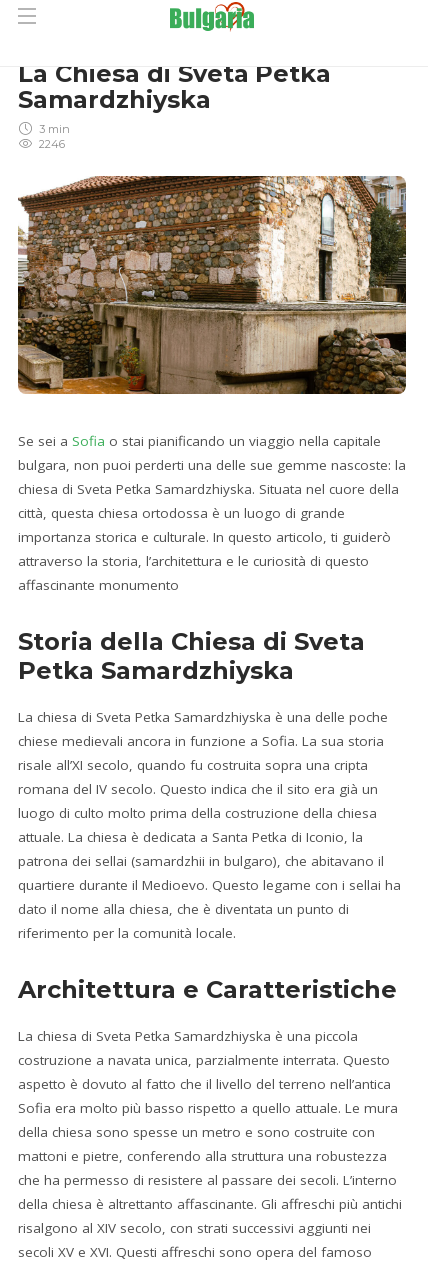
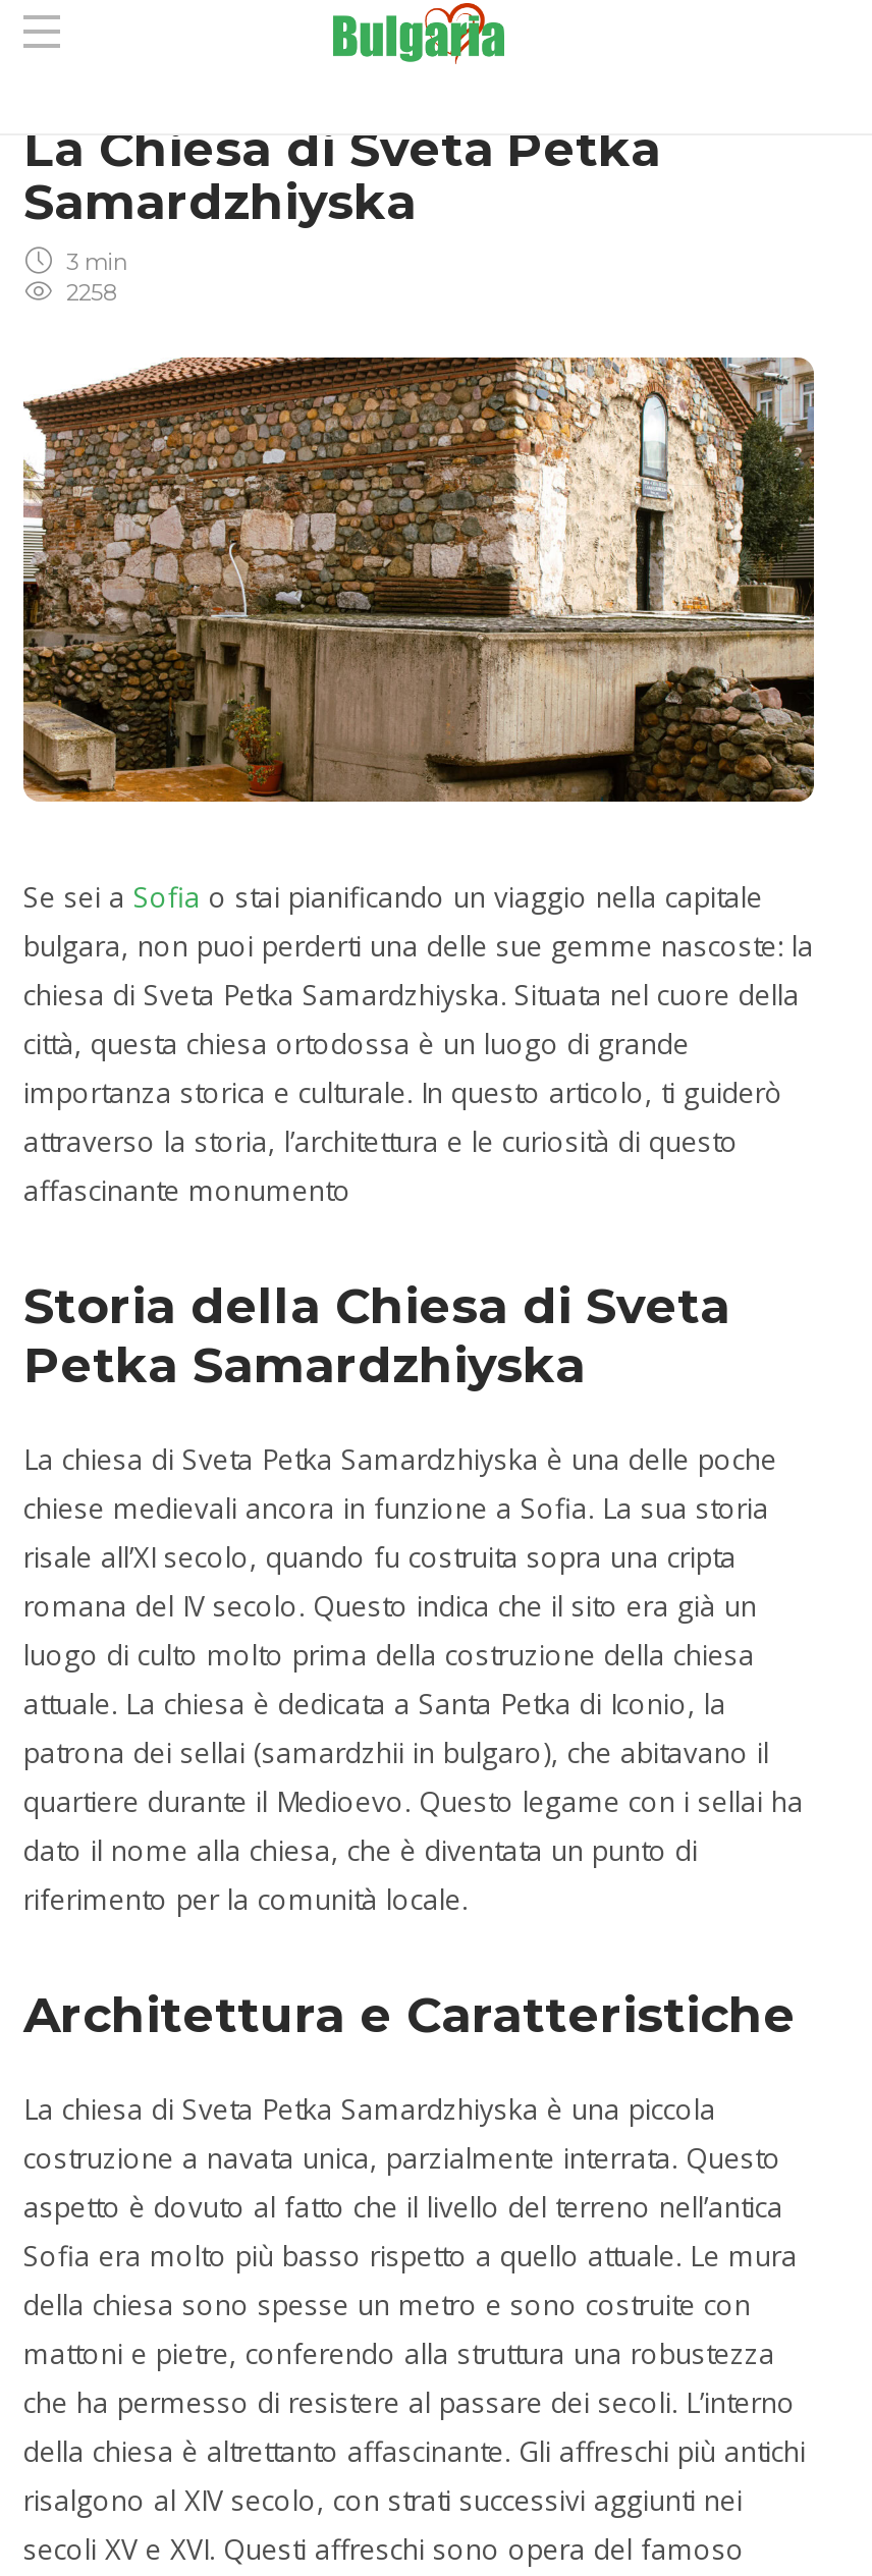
[36,137,65,151] 2246 -> [60,278,115,307] 2258

